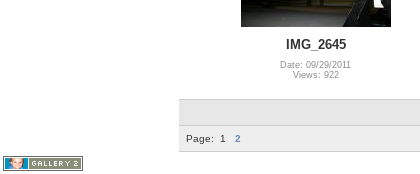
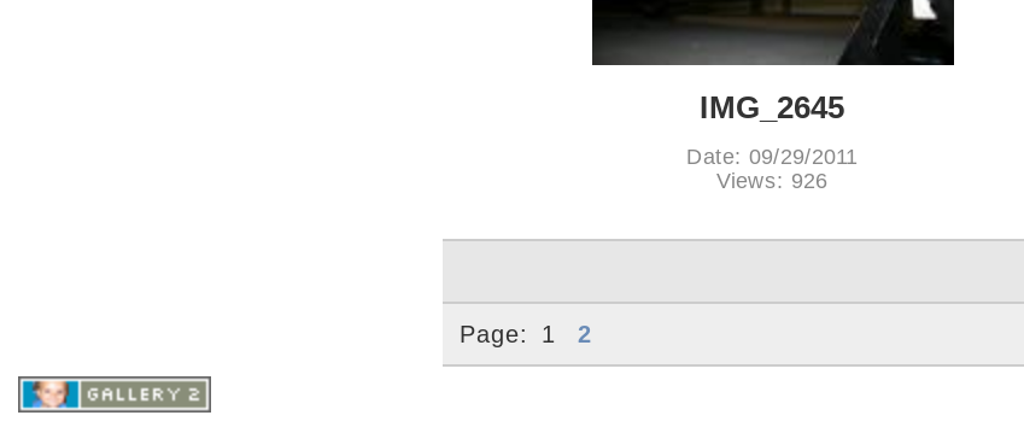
[292,70,338,80] Views: 922 -> [716,168,827,192] Views: 926

